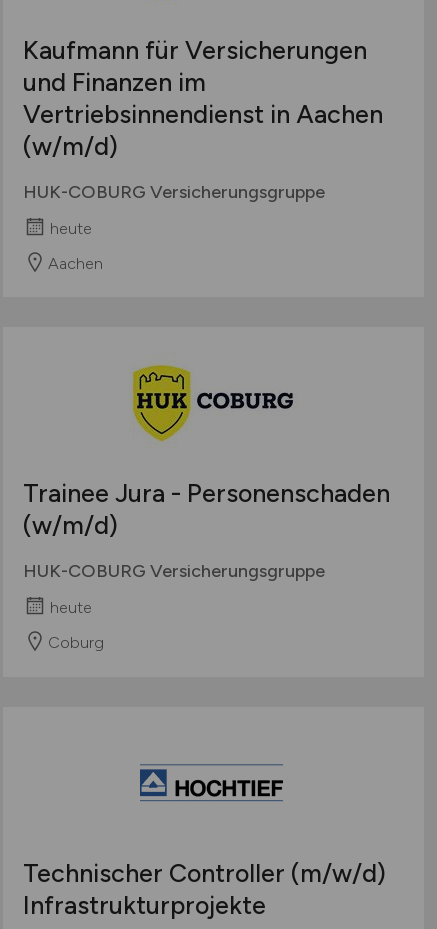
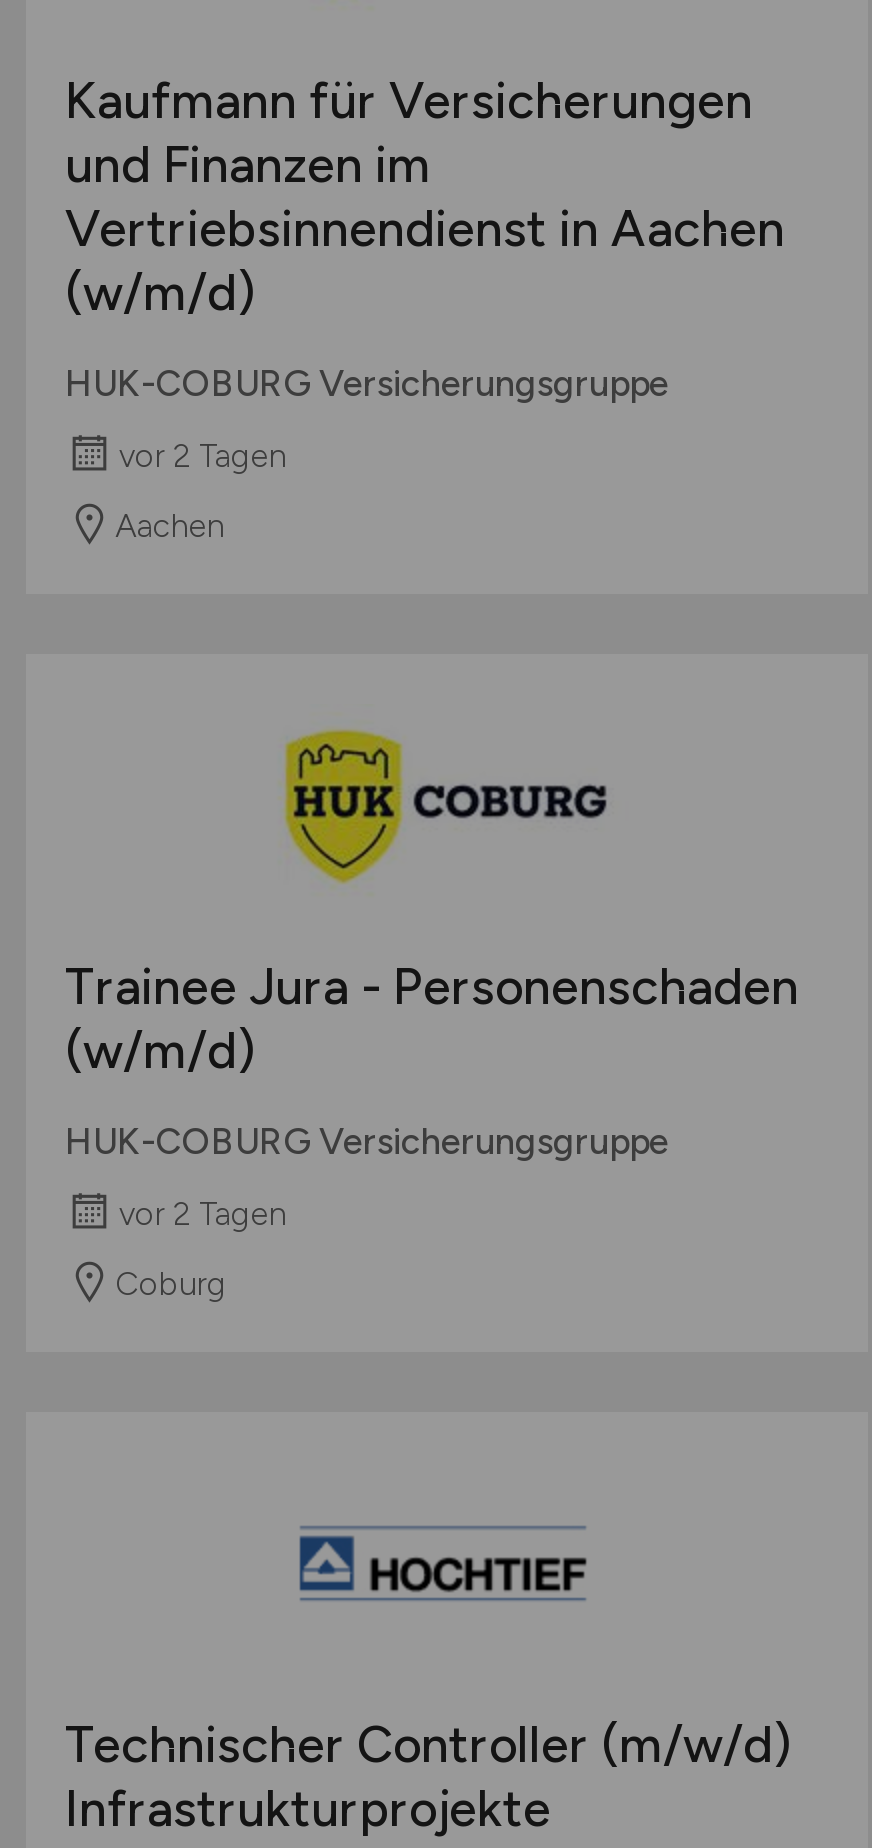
[49,219,91,238] heute -> [119,438,287,476] vor 2 Tagen
[49,598,91,617] heute -> [119,1196,287,1234] vor 2 Tagen

